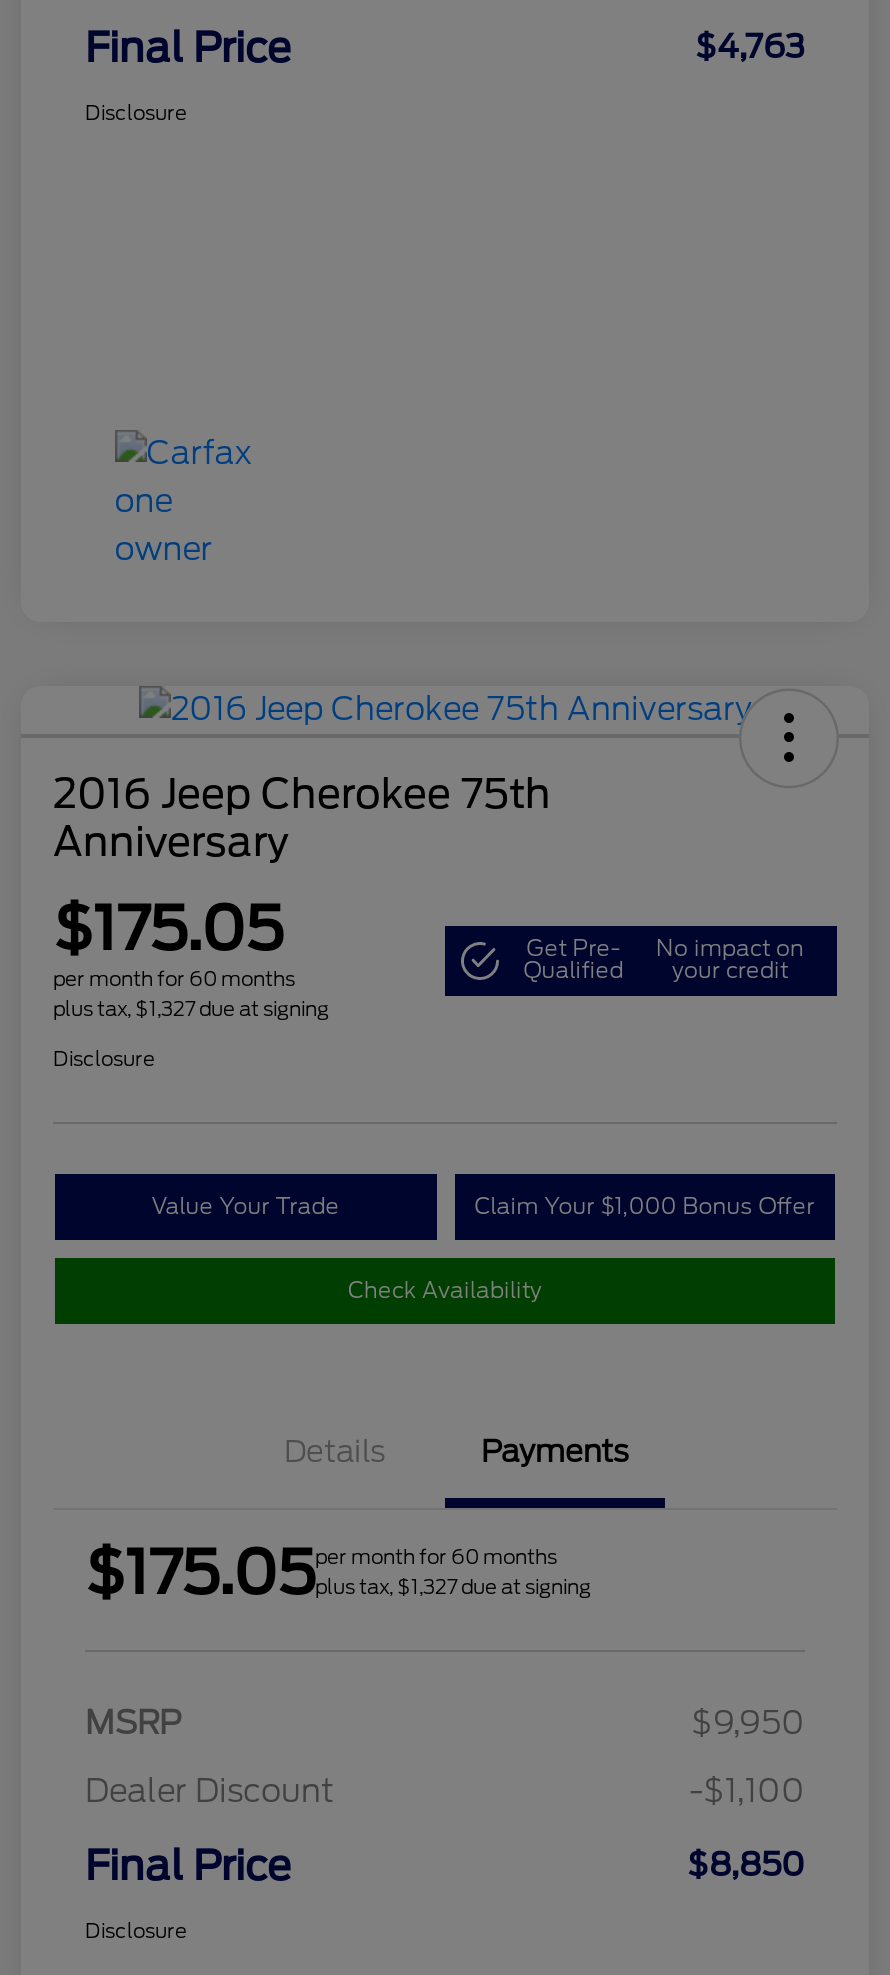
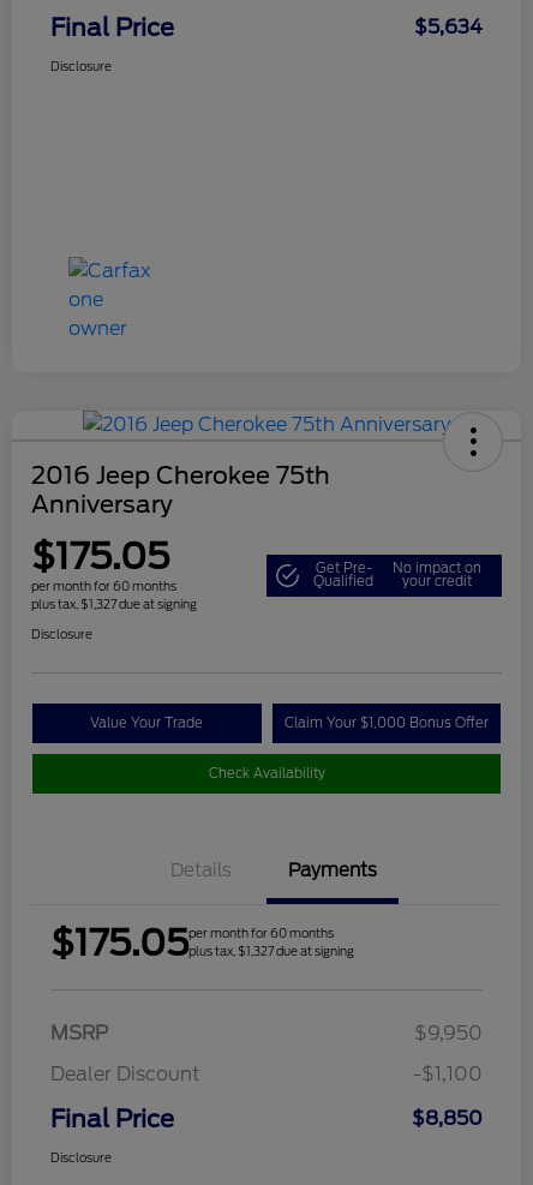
[695,28,805,66] $4,763 -> [414,15,483,38] $5,634

